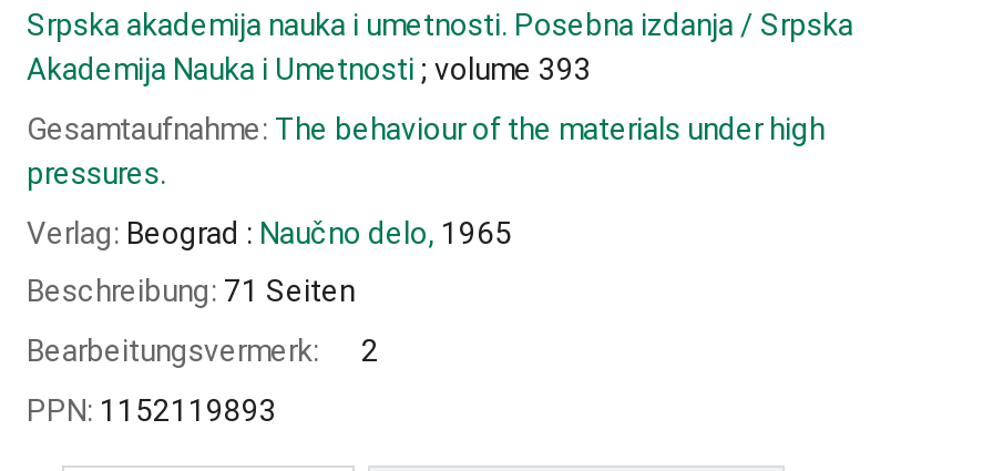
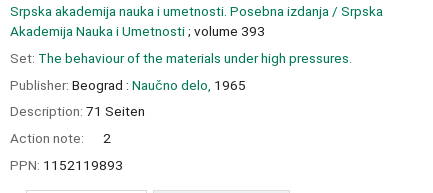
[27,110,825,190] Gesamtaufnahme: The behaviour of the materials under high | pressures. -> [10,50,352,66] Set: The behaviour of the materials under high pressures.
[27,214,512,249] Verlag: Beograd : Naučno delo, 1965 -> [10,76,246,92] Publisher: Beograd : Naučno delo, 1965
[27,273,355,309] Beschreibung: 71 Seiten -> [10,103,145,119] Description: 71 Seiten
[27,333,326,368] Bearbeitungsvermerk: -> [10,130,87,146] Action note:

